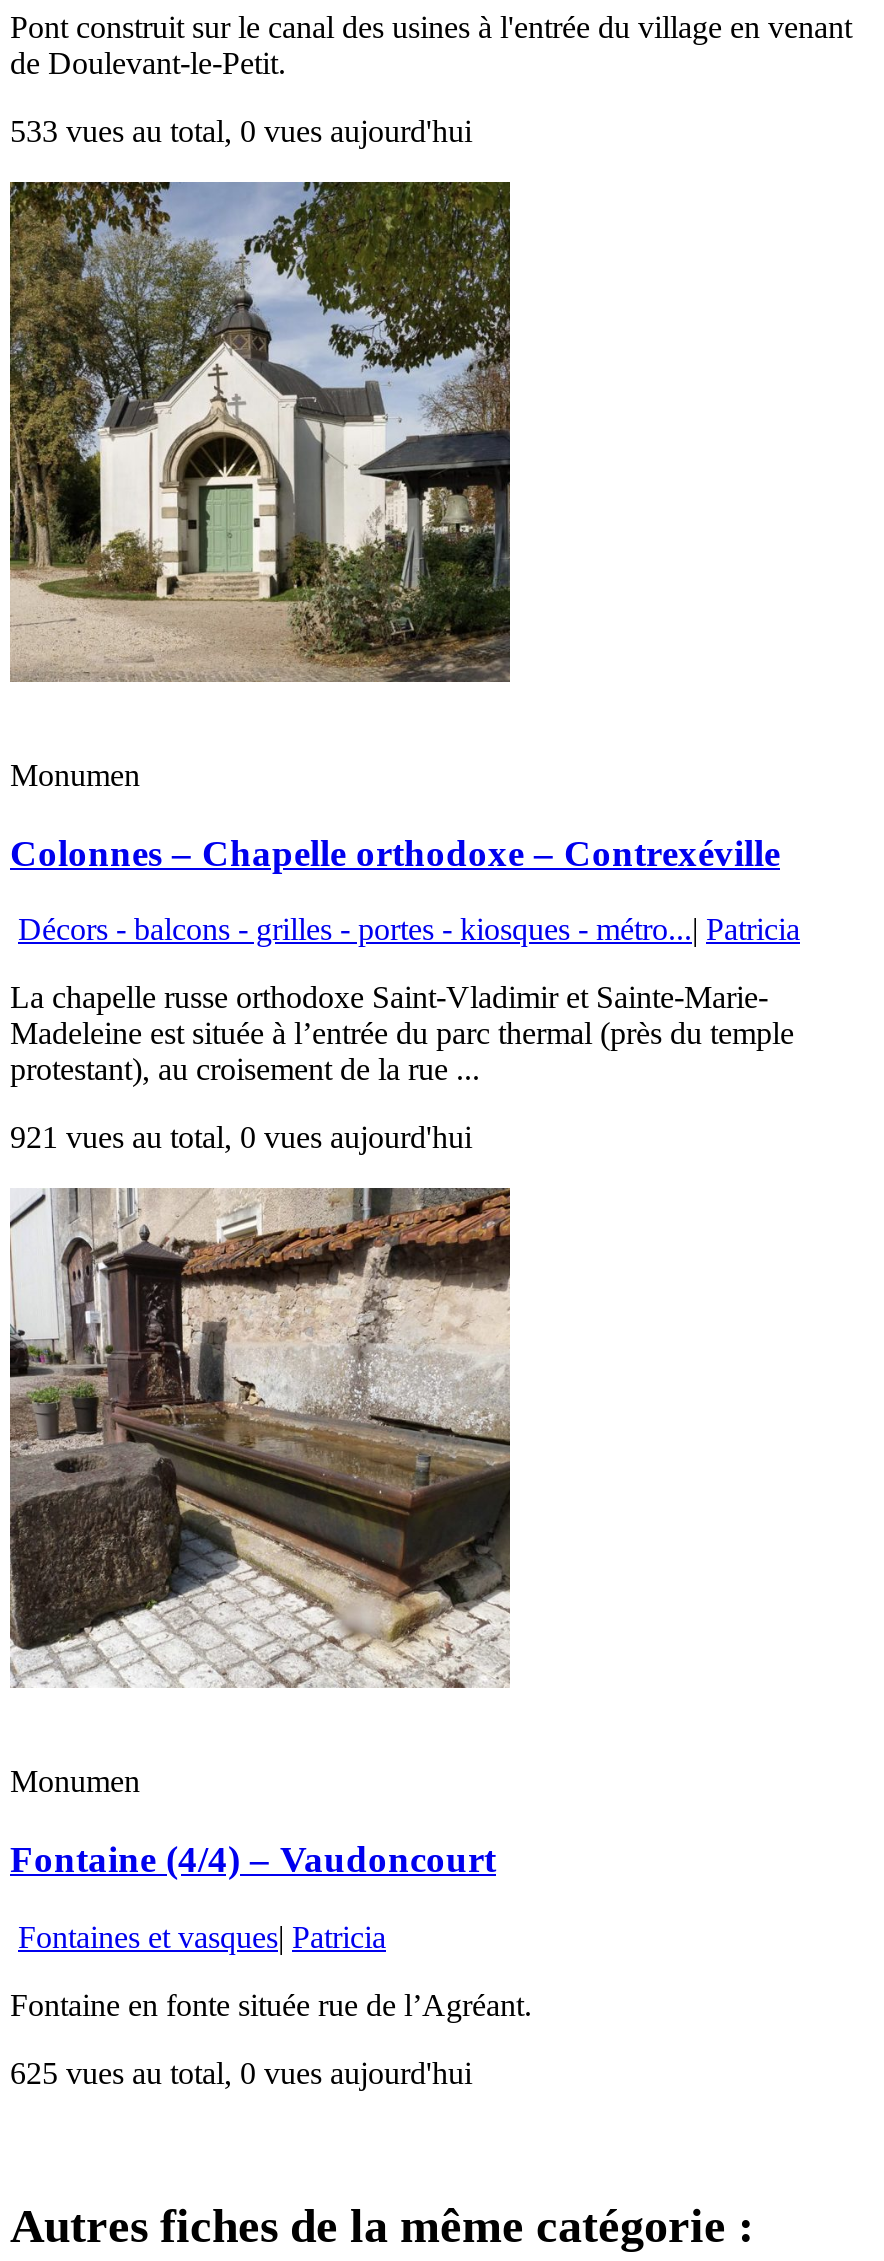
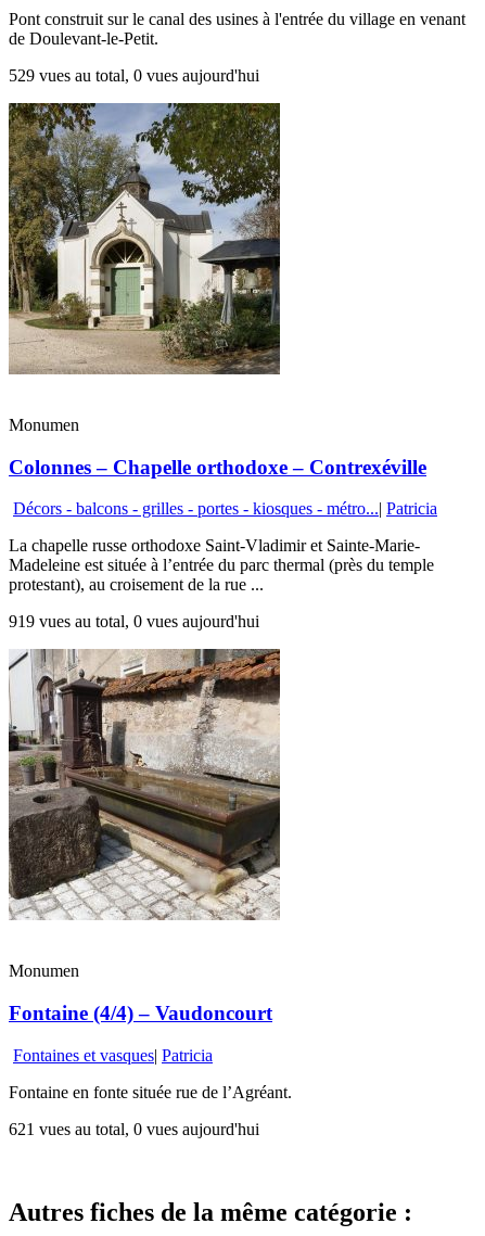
[10,114,472,148] 533 vues au total, 0 vues aujourd'hui -> [9,66,259,85] 529 vues au total, 0 vues aujourd'hui
[10,1121,472,1155] 921 vues au total, 0 vues aujourd'hui -> [9,613,259,631] 919 vues au total, 0 vues aujourd'hui
[10,2056,472,2090] 625 vues au total, 0 vues aujourd'hui -> [9,1120,259,1138] 621 vues au total, 0 vues aujourd'hui

